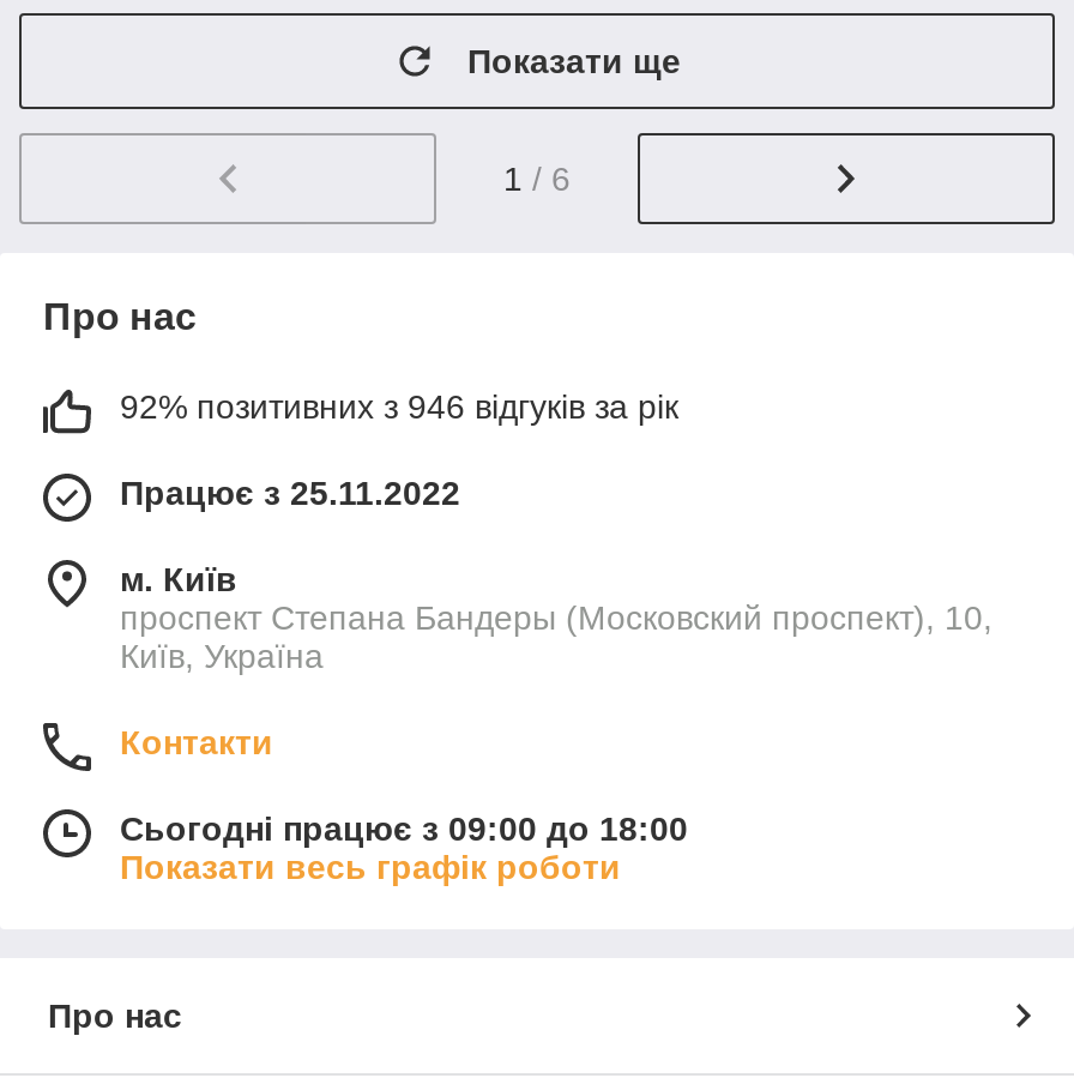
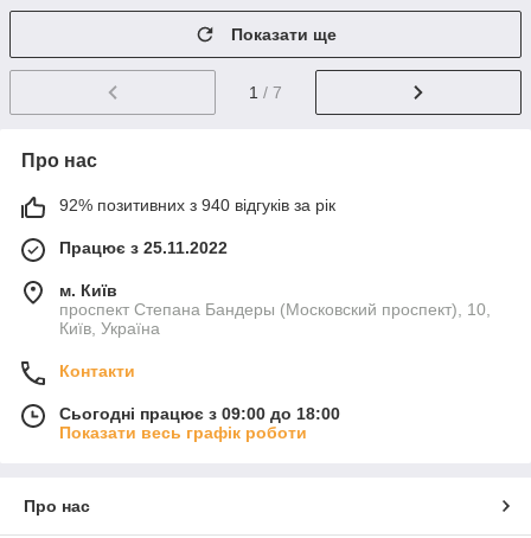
[503,160,571,198] 1 / 6 -> [249,83,282,102] 1 / 7
[120,388,678,426] 92% позитивних з 946 відгуків за рік -> [59,196,335,215] 92% позитивних з 940 відгуків за рік

